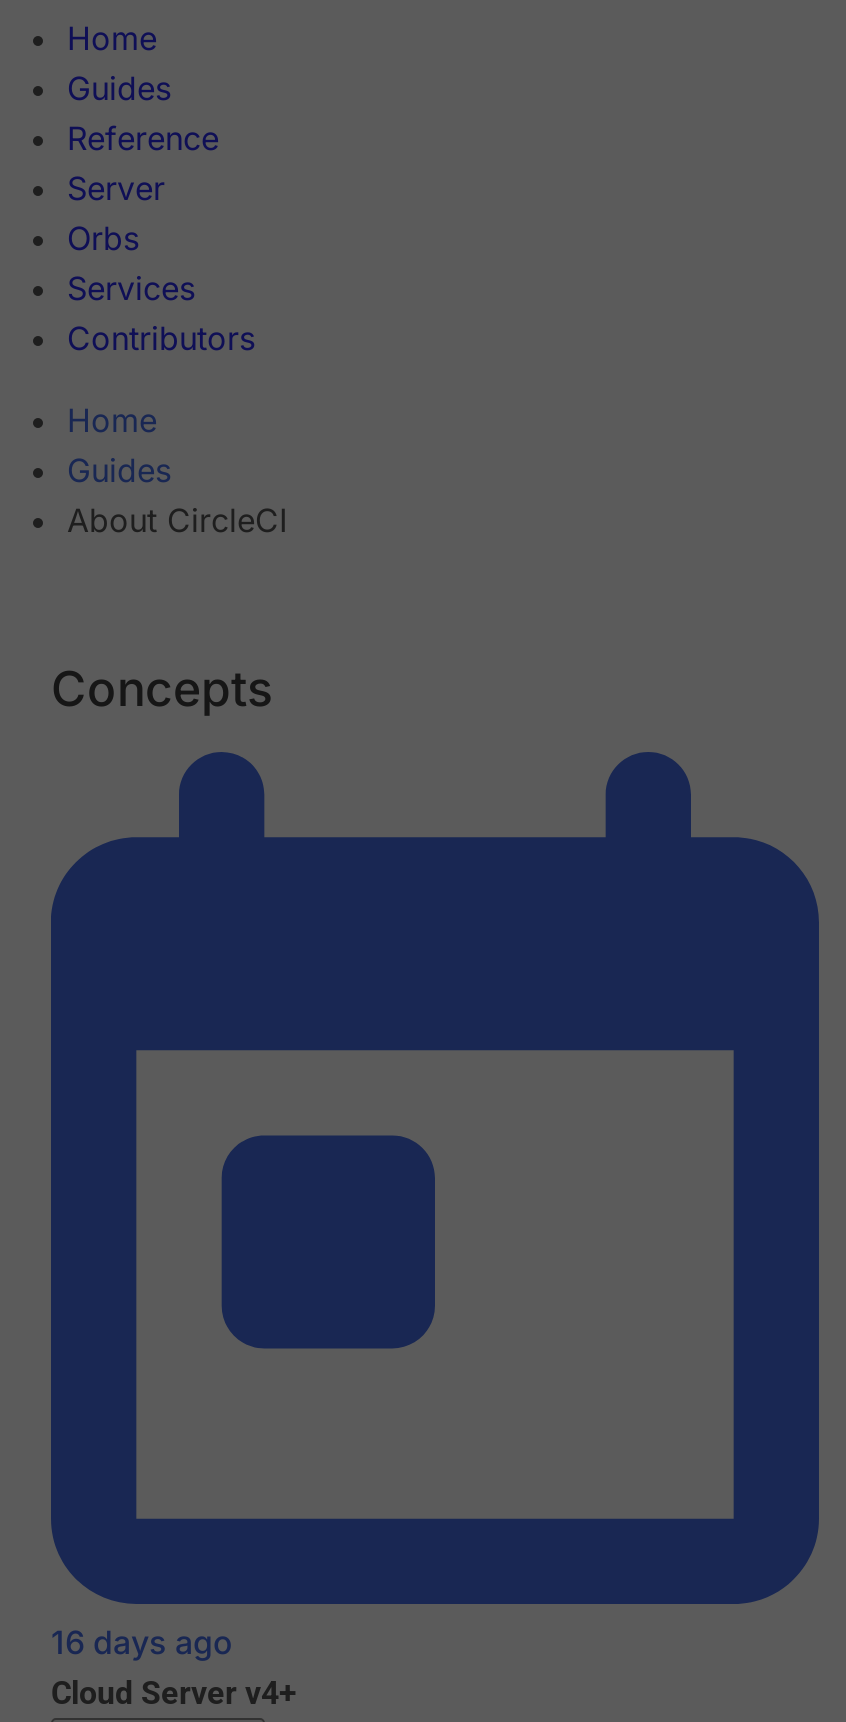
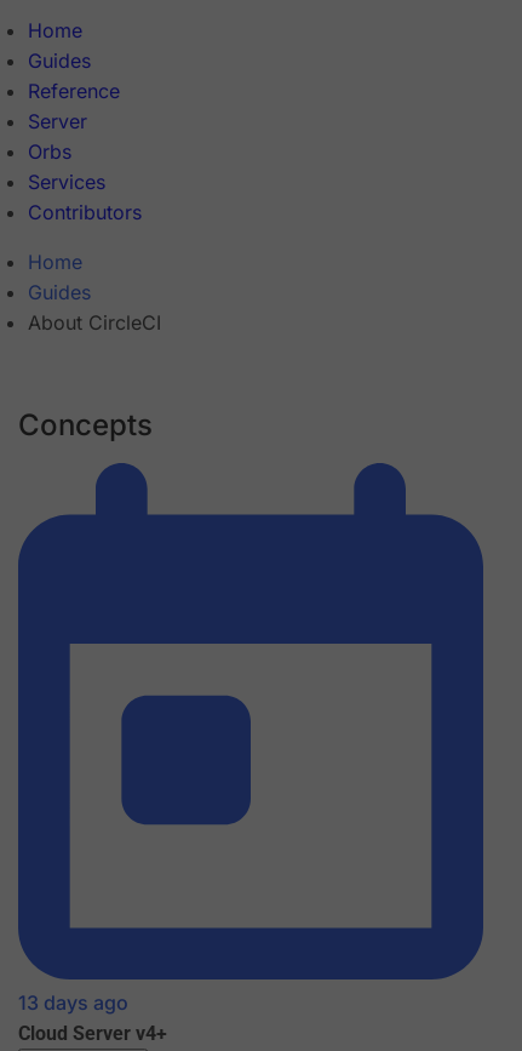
[51,1623,233,1663] 16 days ago -> [18,991,128,1015] 13 days ago

